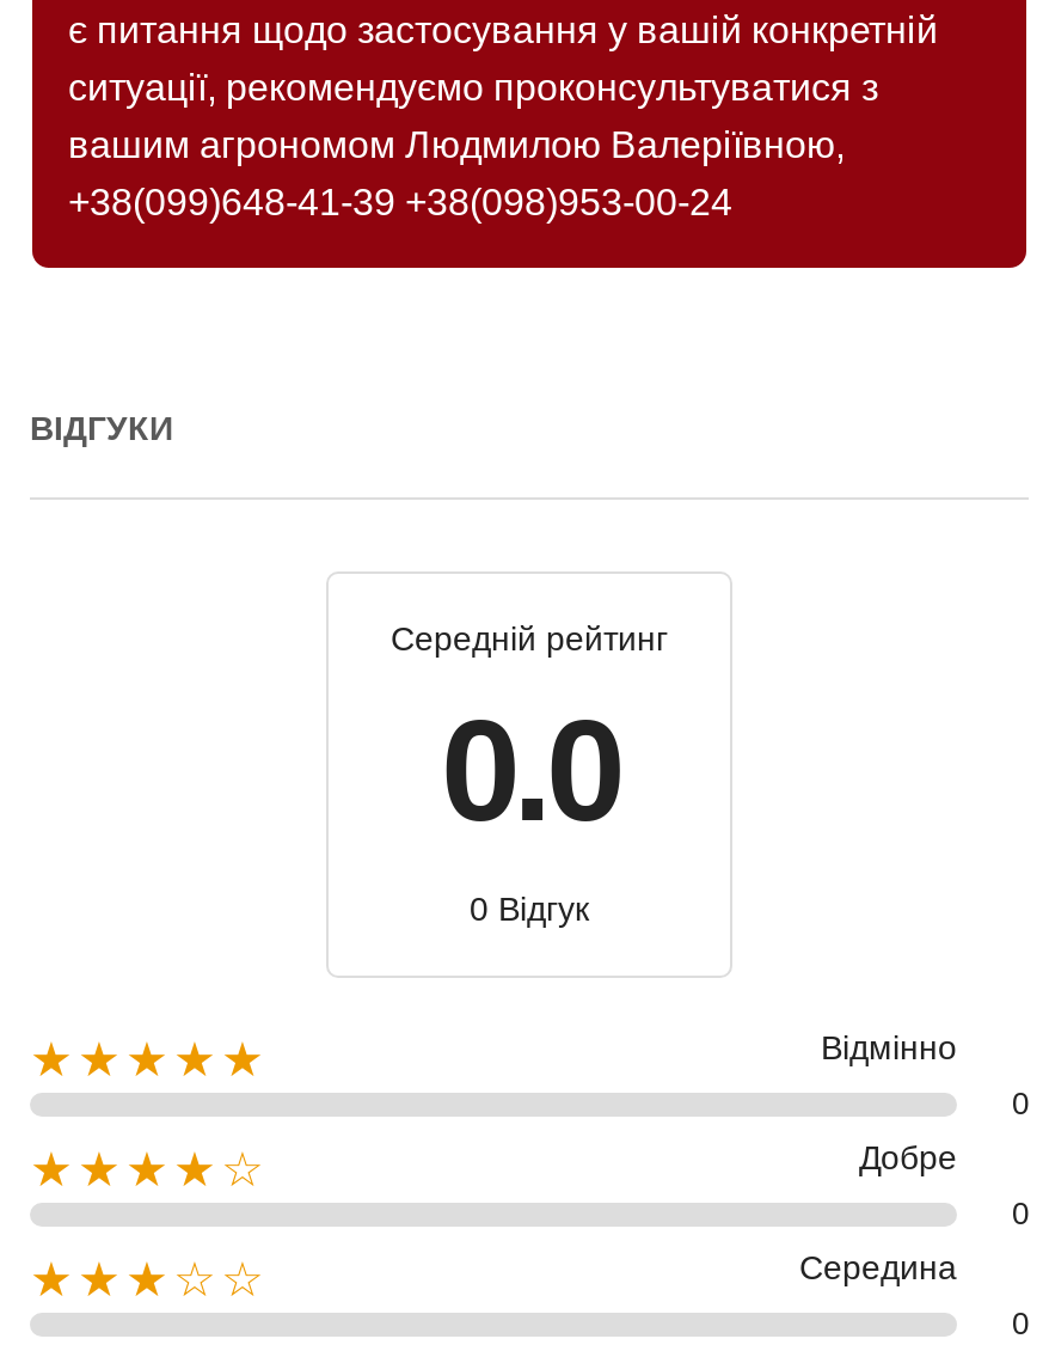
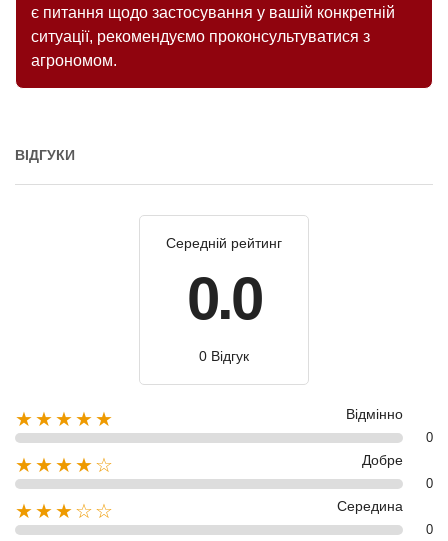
[68,124,845,222] вашим агрономом Людмилою Валеріївною, | +38(099)648-41-39 +38(098)953-00-24 -> [31,52,117,69] агрономом.

